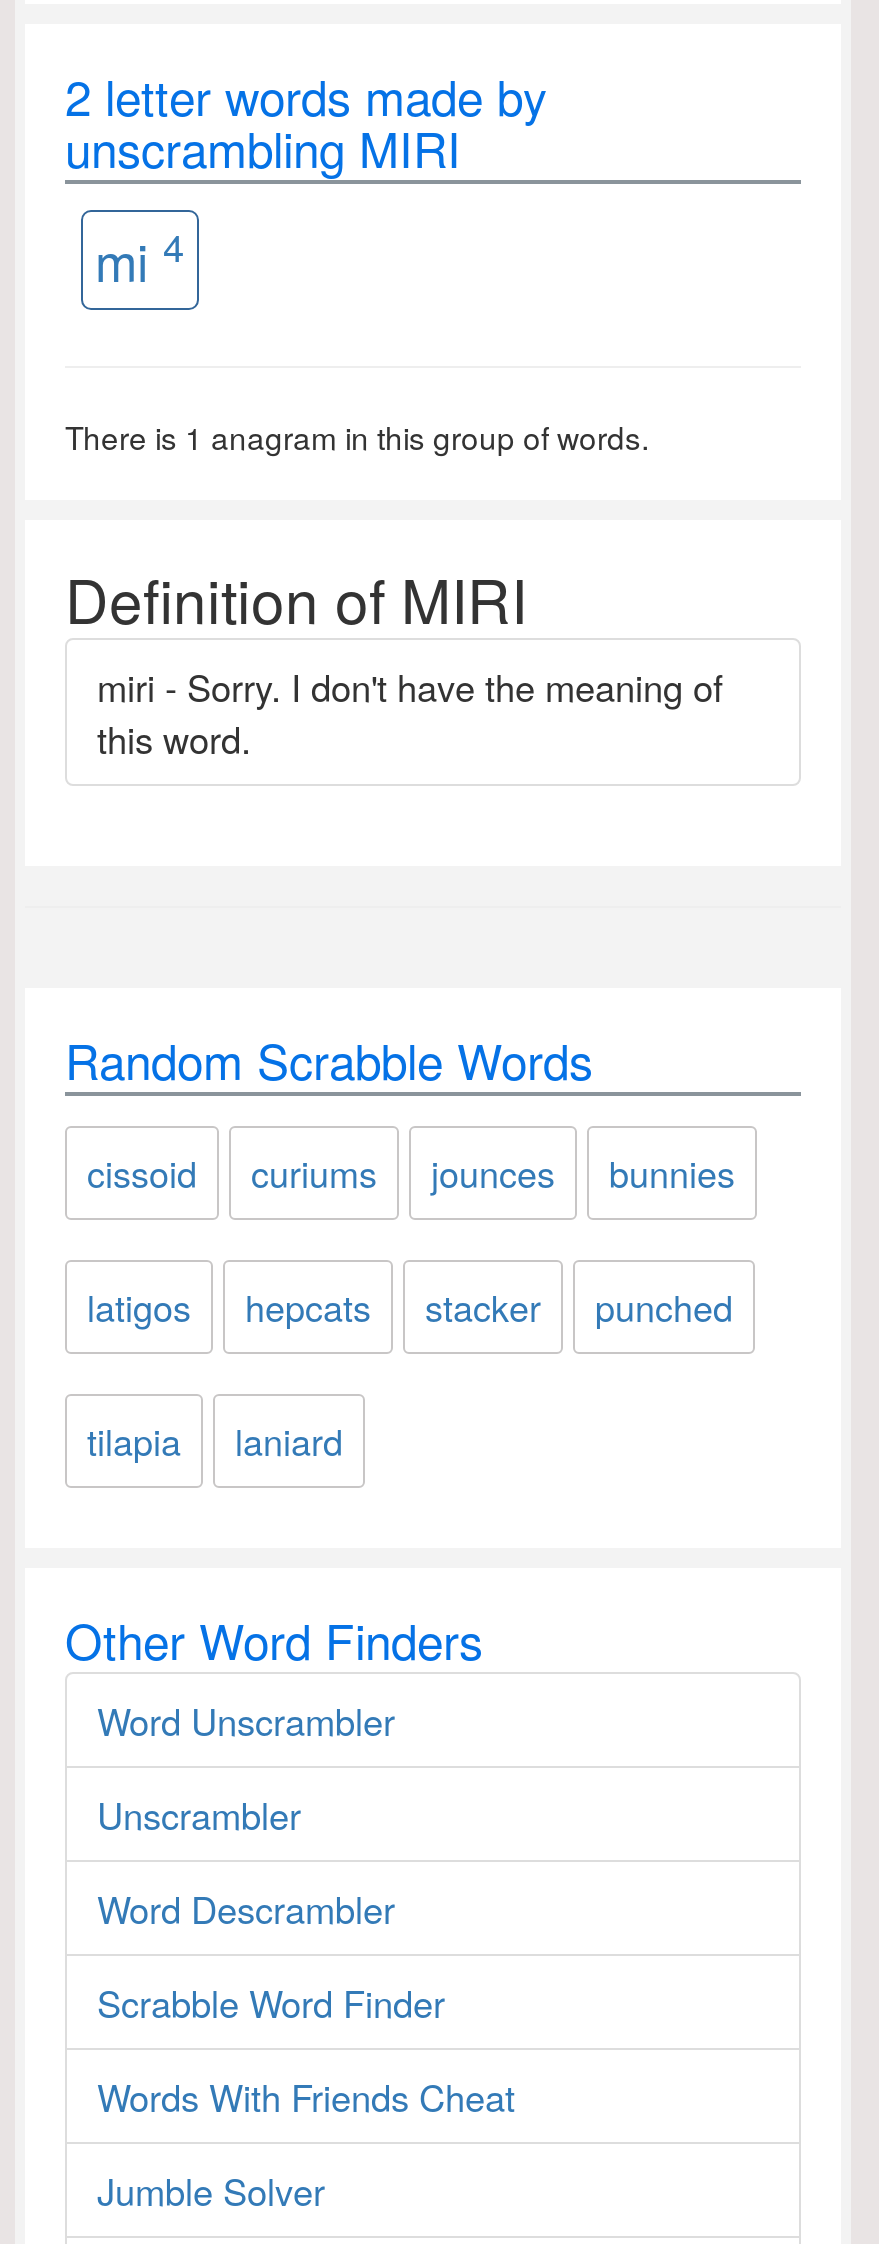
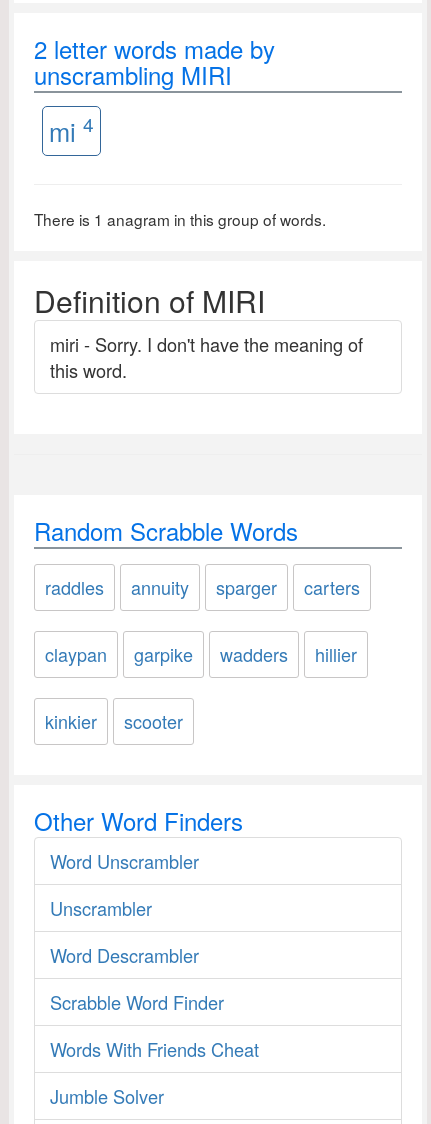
[87,1146,735,1198] cissoid | curiums | jounces | bunnies -> [45,574,360,600] raddles | annuity | sparger | carters
[87,1280,733,1332] latigos | hepcats | stacker | punched -> [45,641,357,667] claypan | garpike | wadders | hillier
[87,1414,343,1466] tilapia | laniard -> [45,708,183,734] kinkier | scooter

